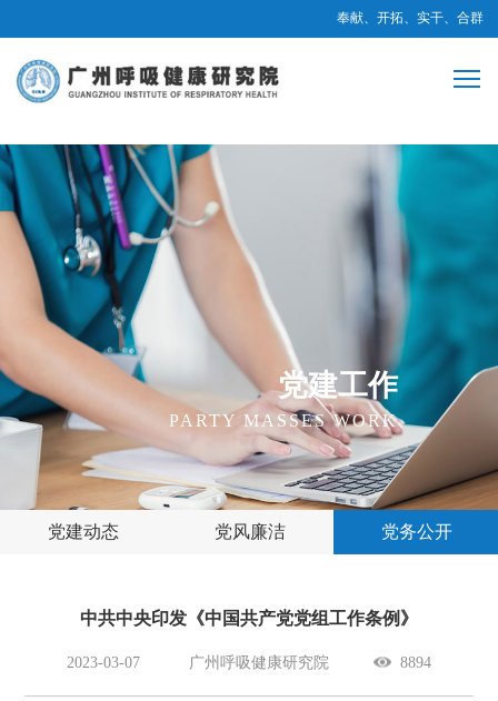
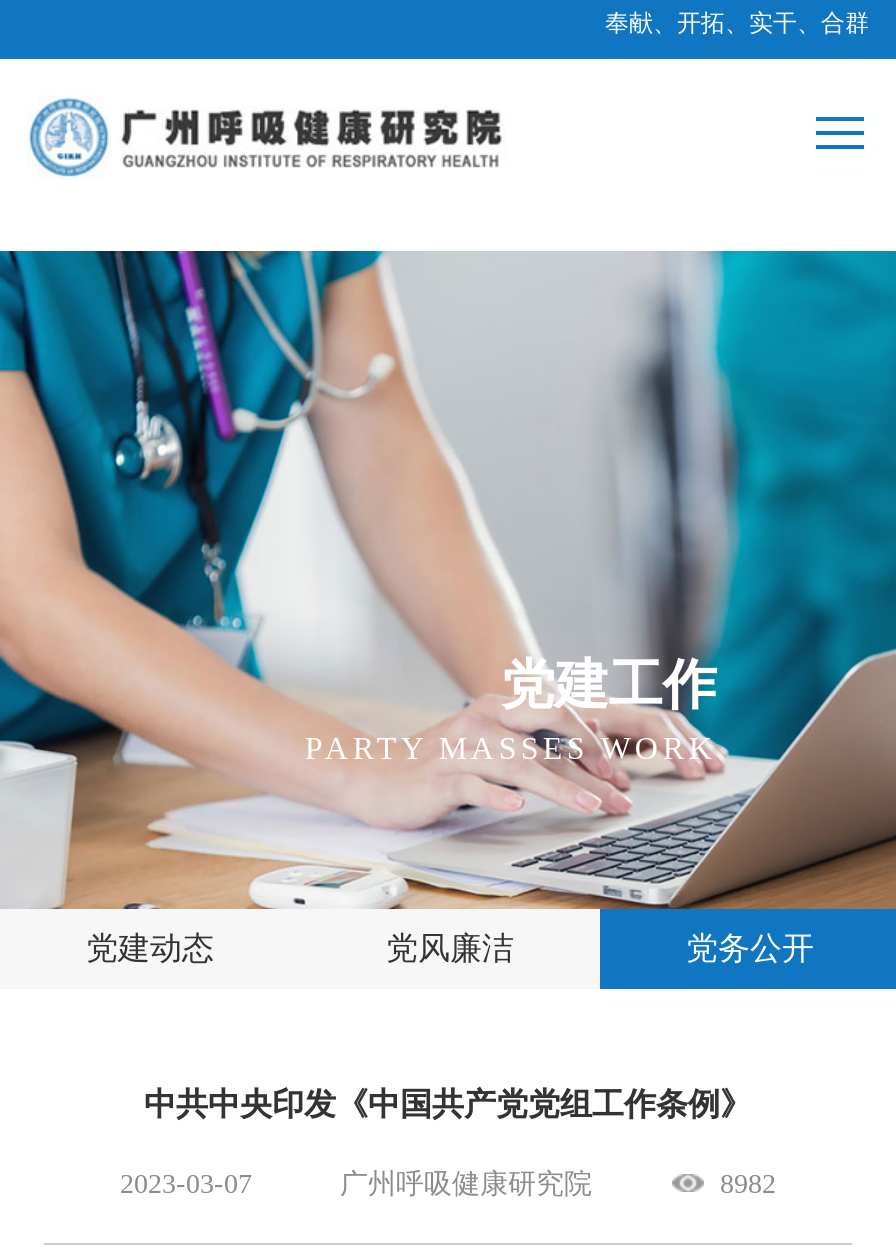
[400,654,431,670] 8894 -> [720,1168,776,1198] 8982

